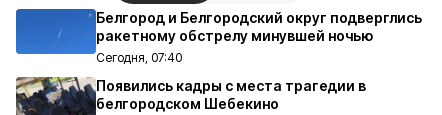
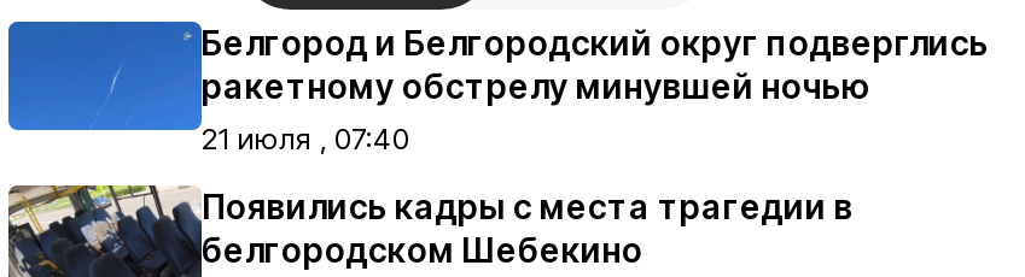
[96,50,182,65] Сегодня, 07:40 -> [202,120,409,157] 21 июля , 07:40

